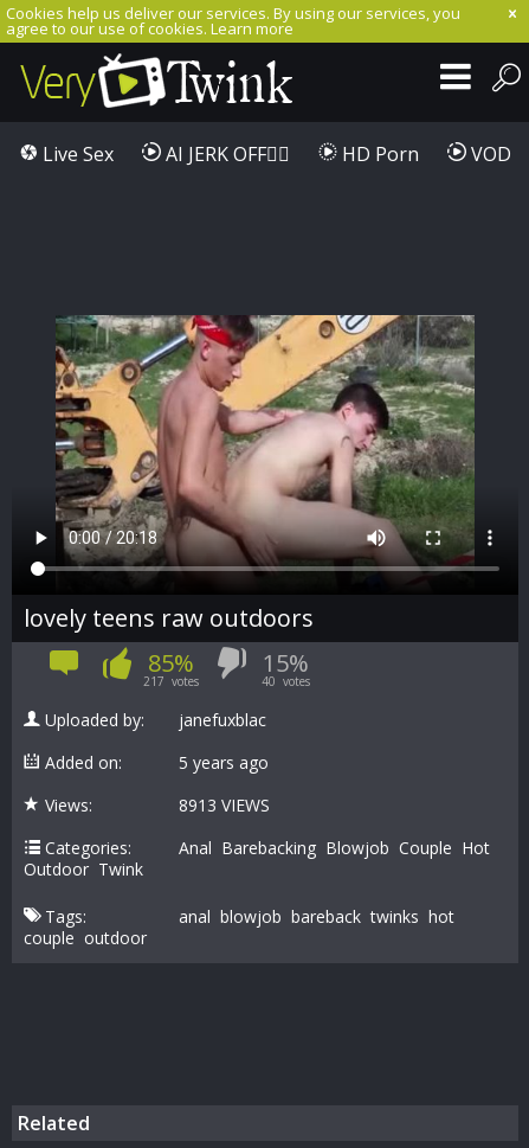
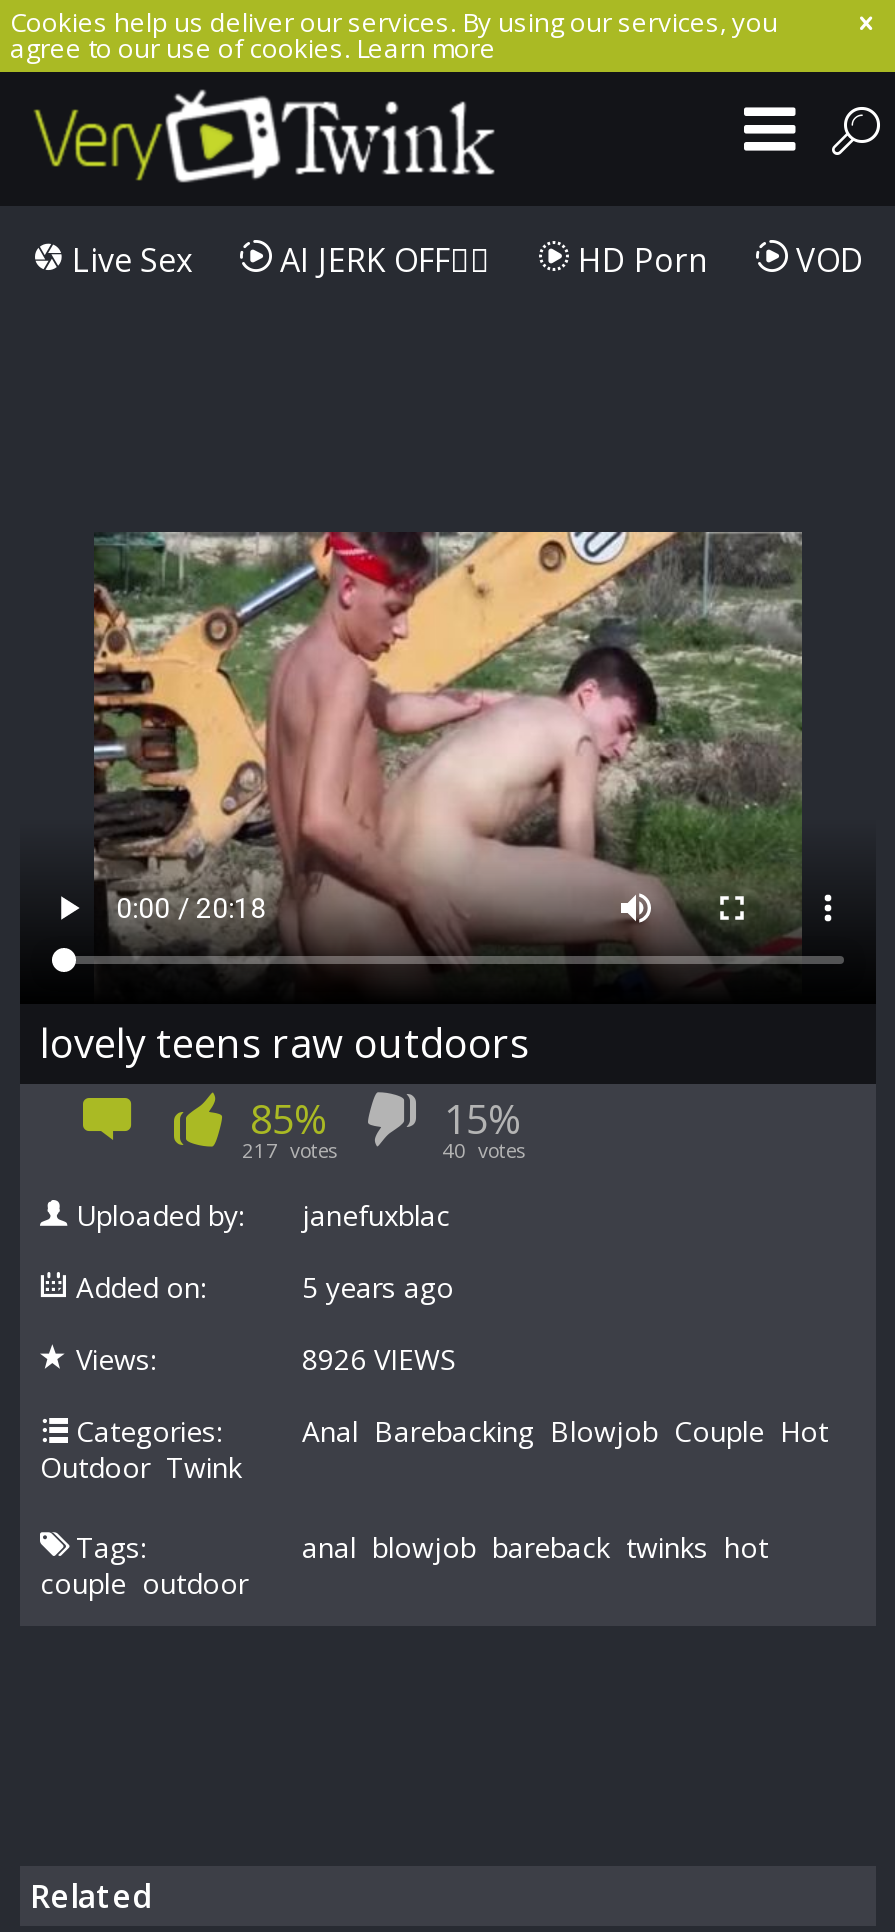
[160,794,270,817] 8913 VIEWS -> [270,1341,456,1379] 8926 VIEWS

